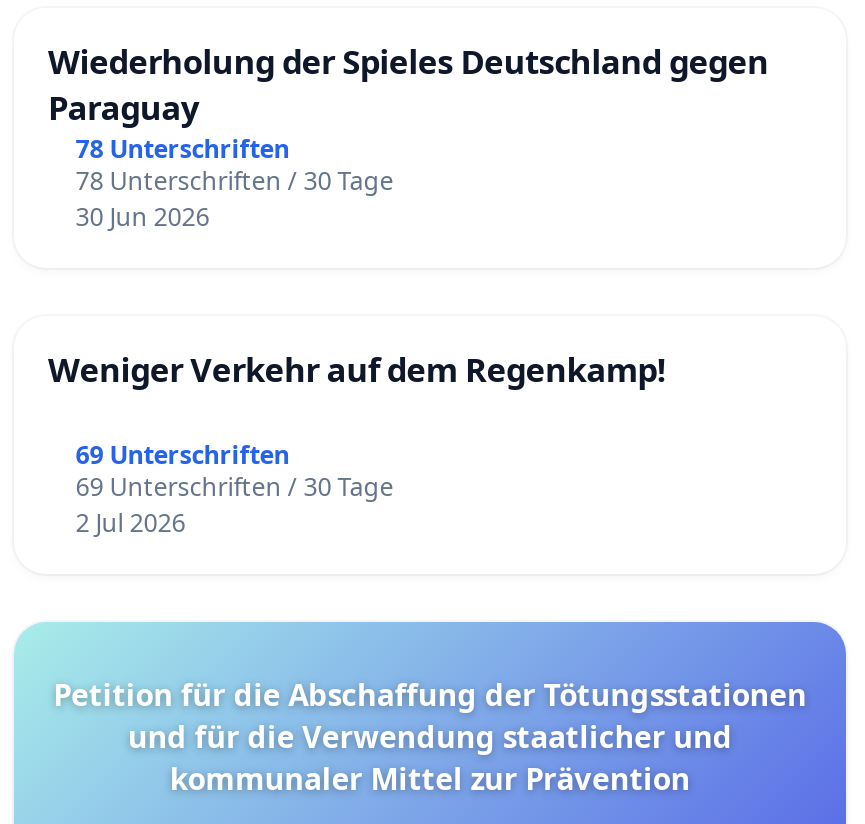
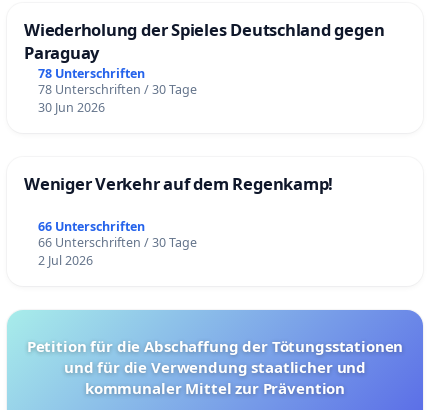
[76,439,290,473] 69 Unterschriften -> [38,218,145,235] 66 Unterschriften
[76,471,394,505] 69 Unterschriften / 30 Tage -> [38,234,197,251] 66 Unterschriften / 30 Tage

